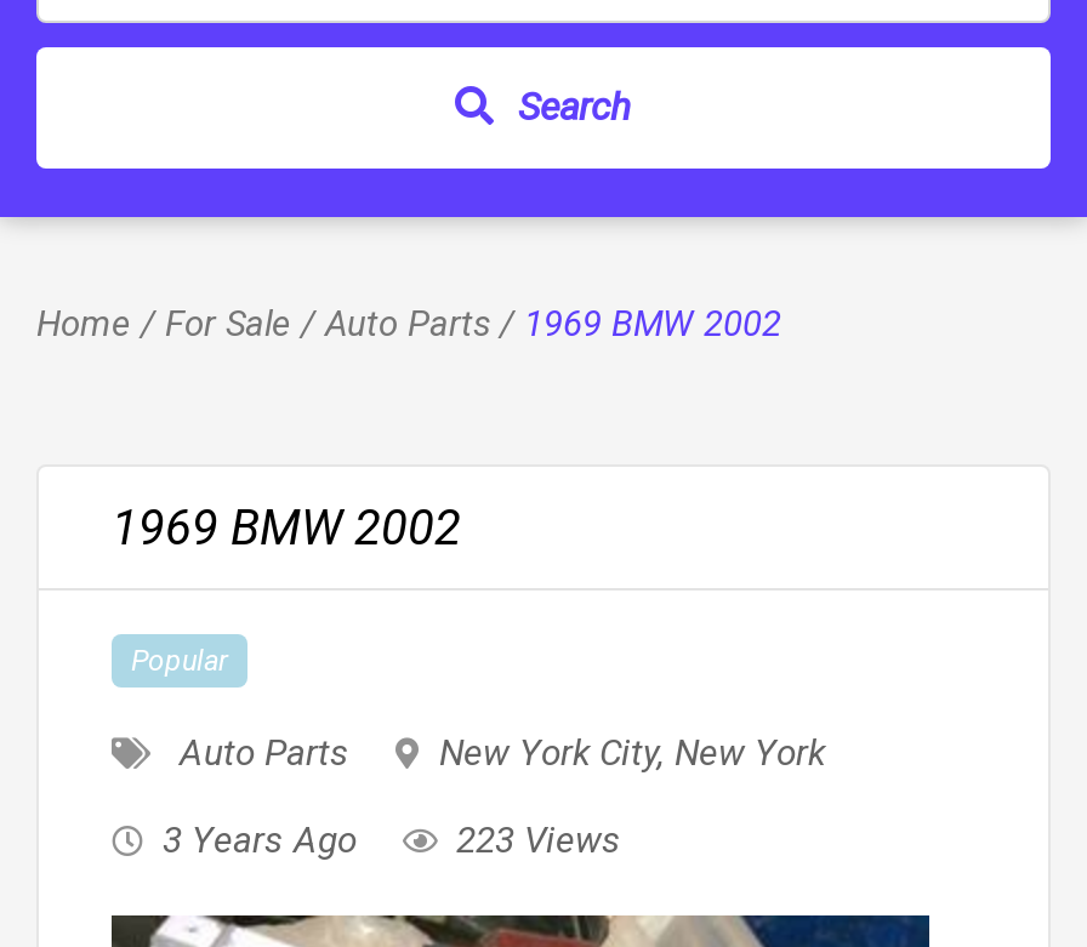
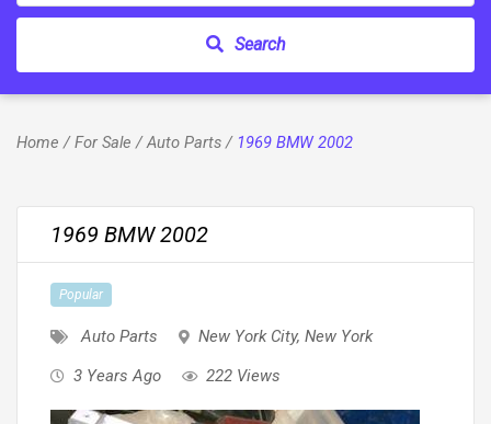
[456,817,621,861] 223 Views -> [206,365,281,385] 222 Views

